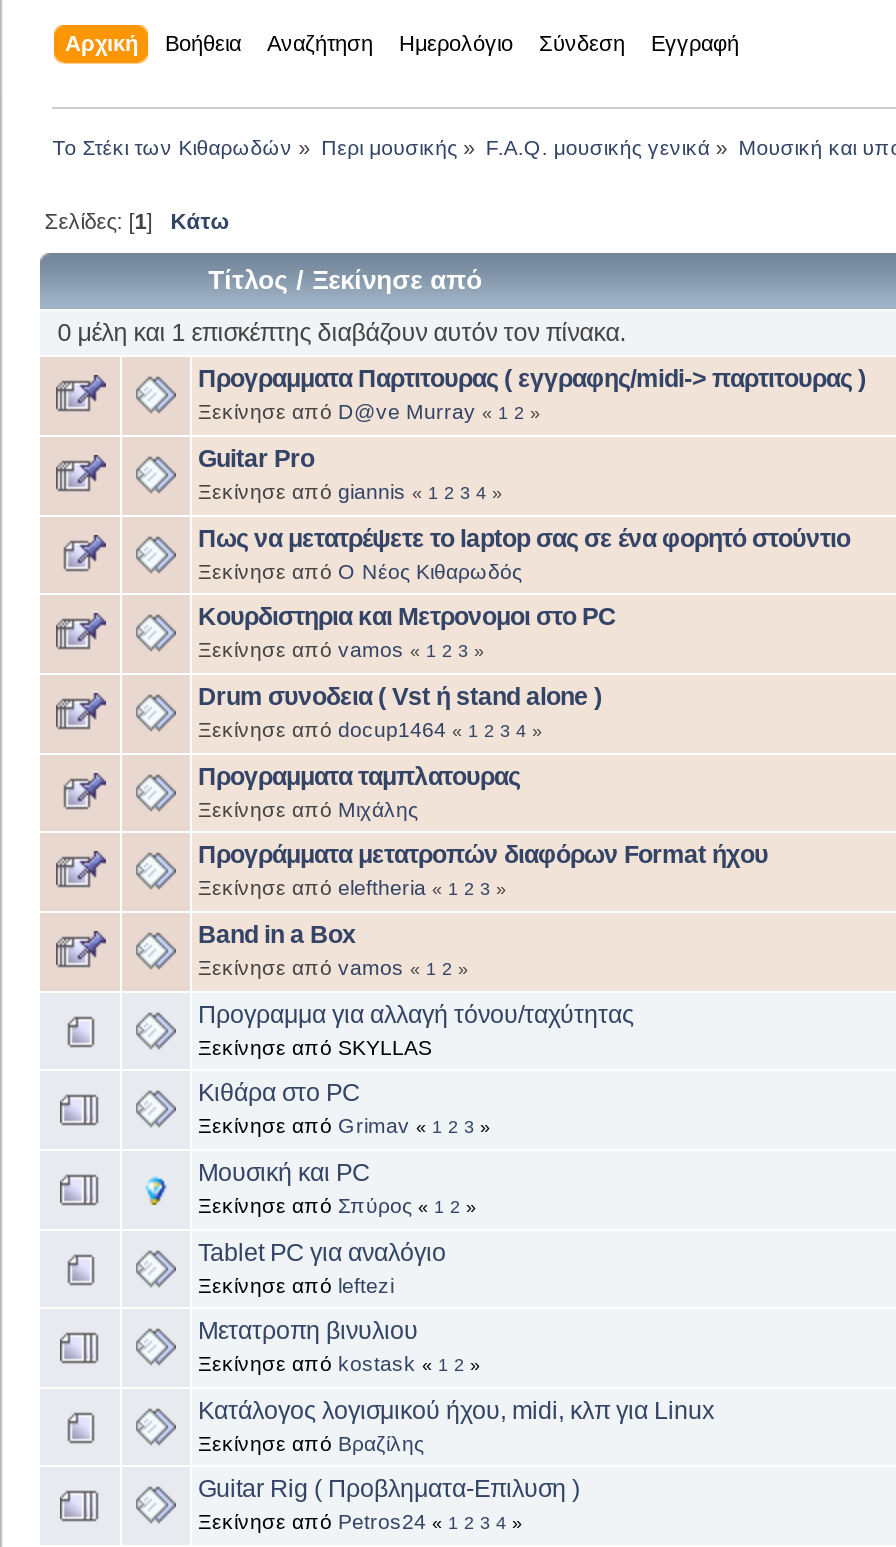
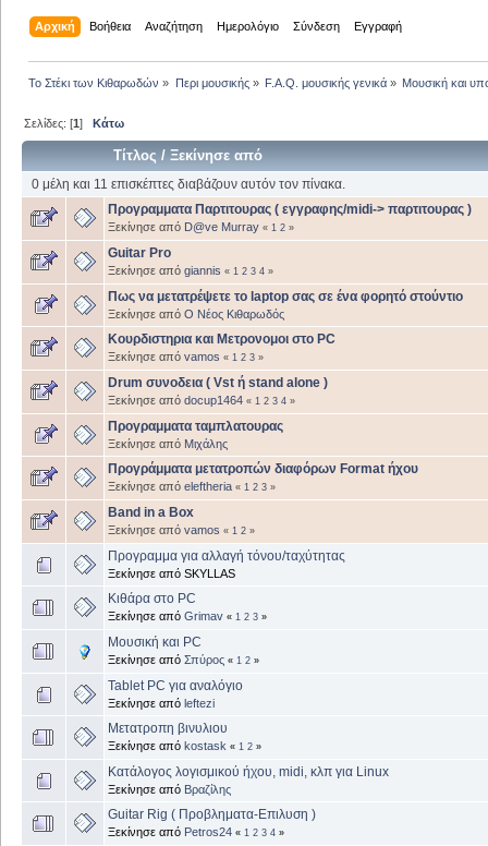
[57,318,625,346] 0 μέλη και 1 επισκέπτης διαβάζουν αυτόν τον πίνακα. -> [31,176,345,191] 0 μέλη και 11 επισκέπτες διαβάζουν αυτόν τον πίνακα.

